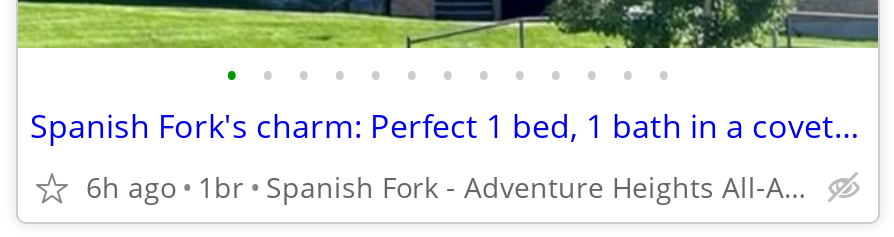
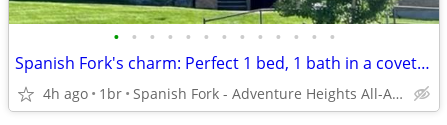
[86,168,244,206] 6h ago 1br -> [43,84,122,103] 4h ago 1br

